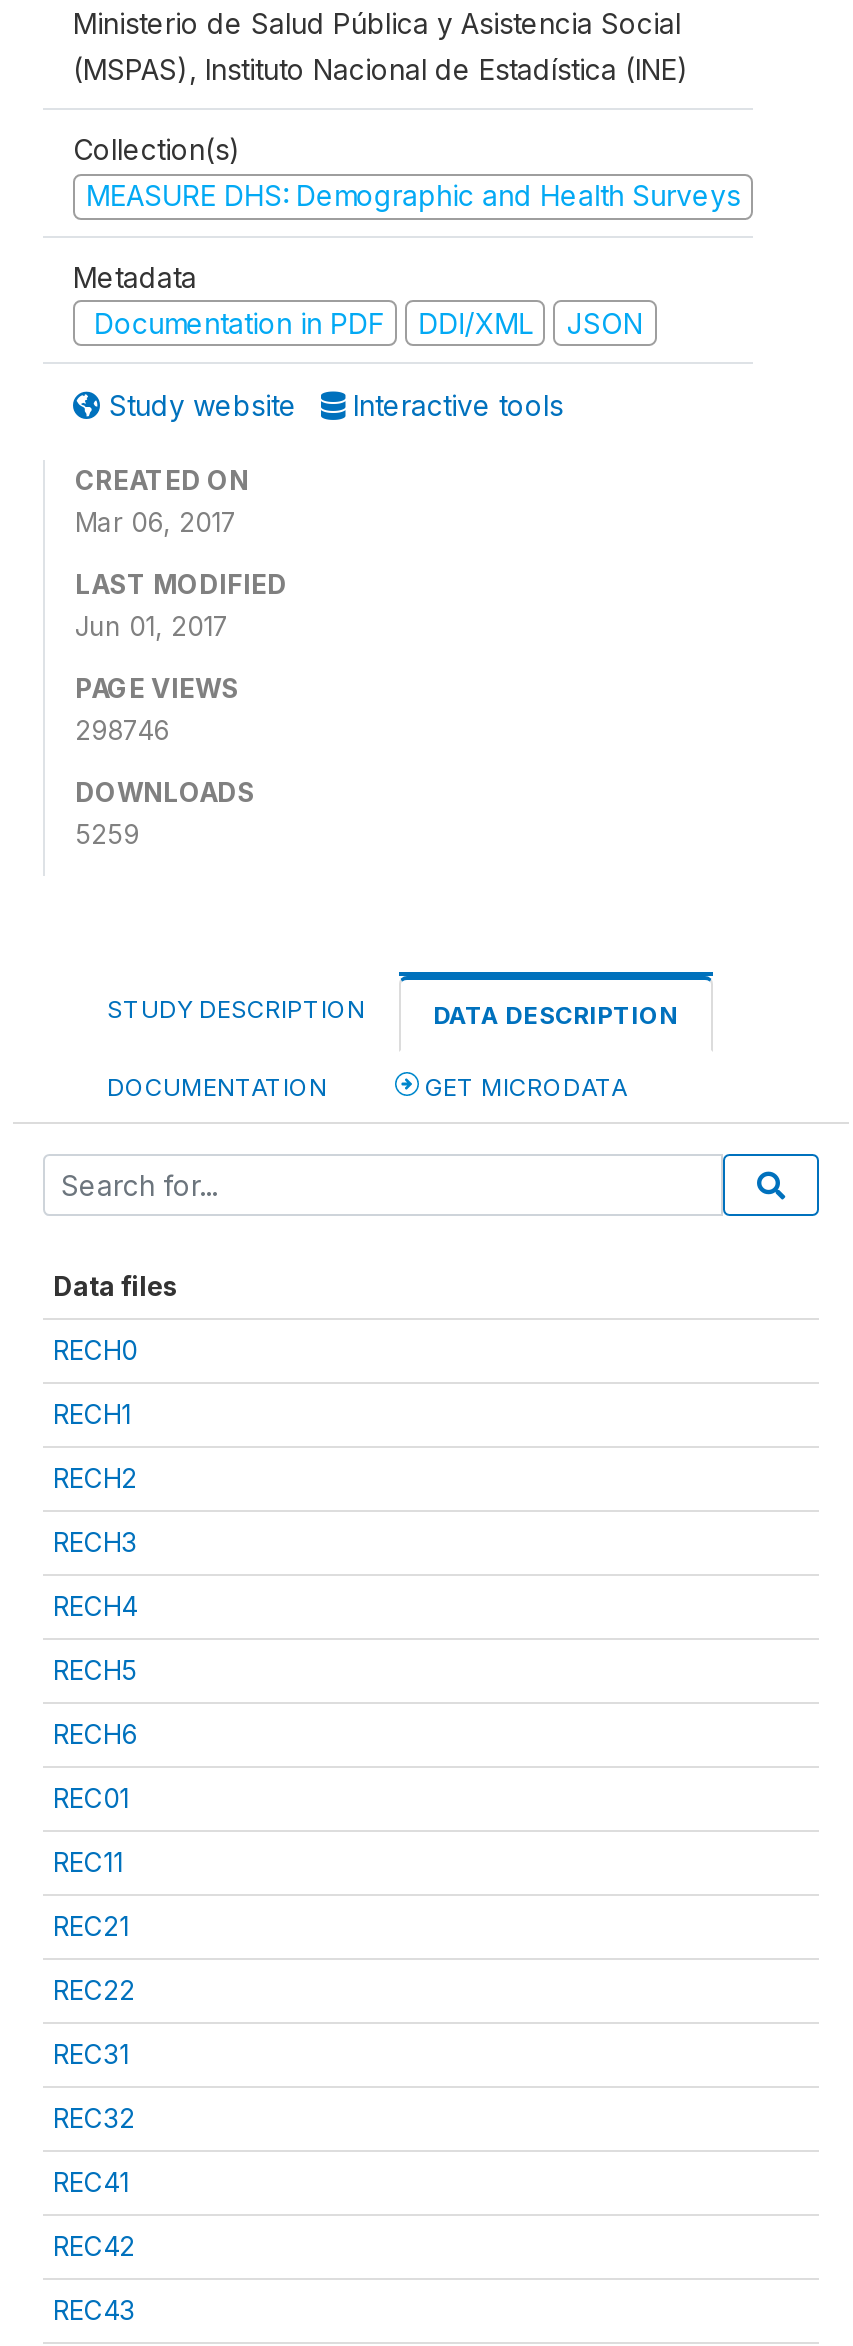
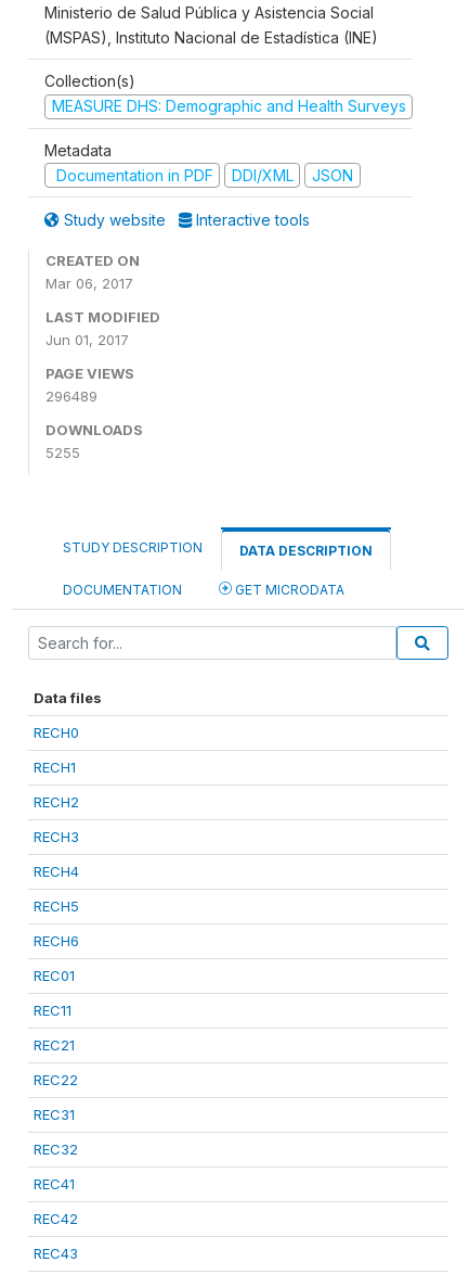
[75,714,169,746] 298746 -> [45,387,97,405] 296489
[75,818,139,850] 5259 -> [45,444,80,461] 5255

